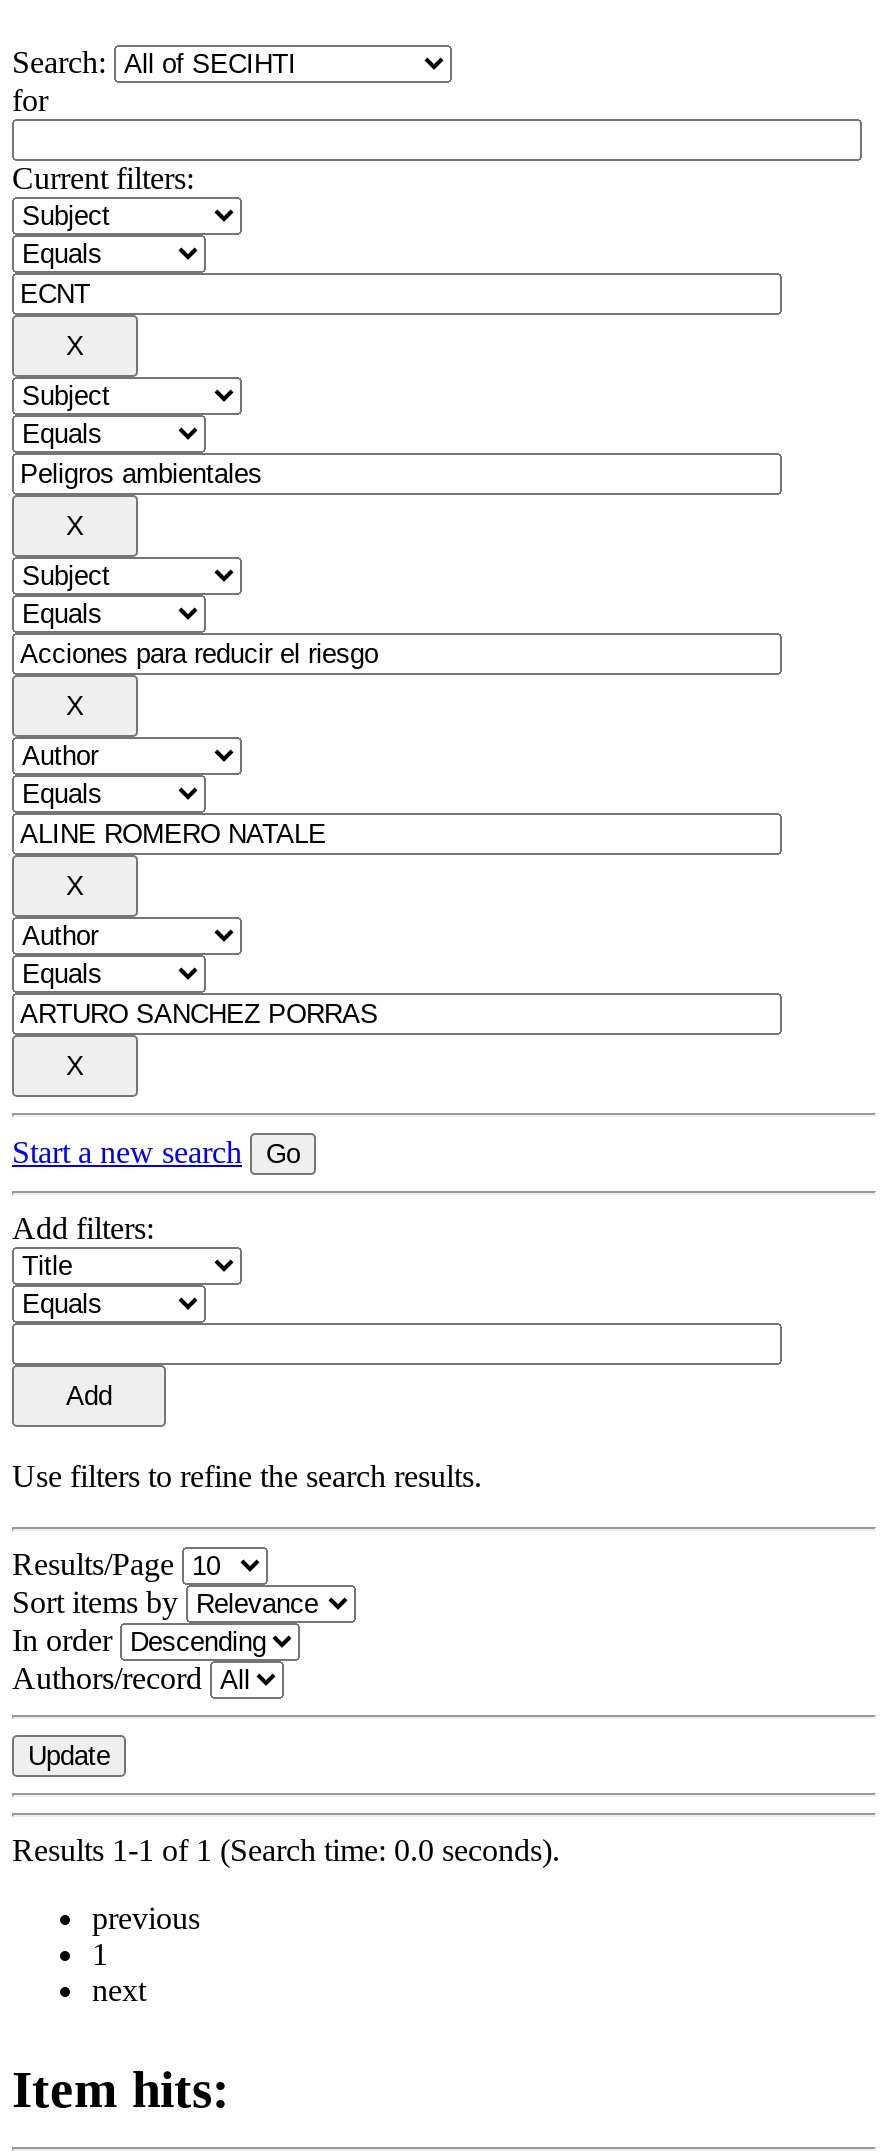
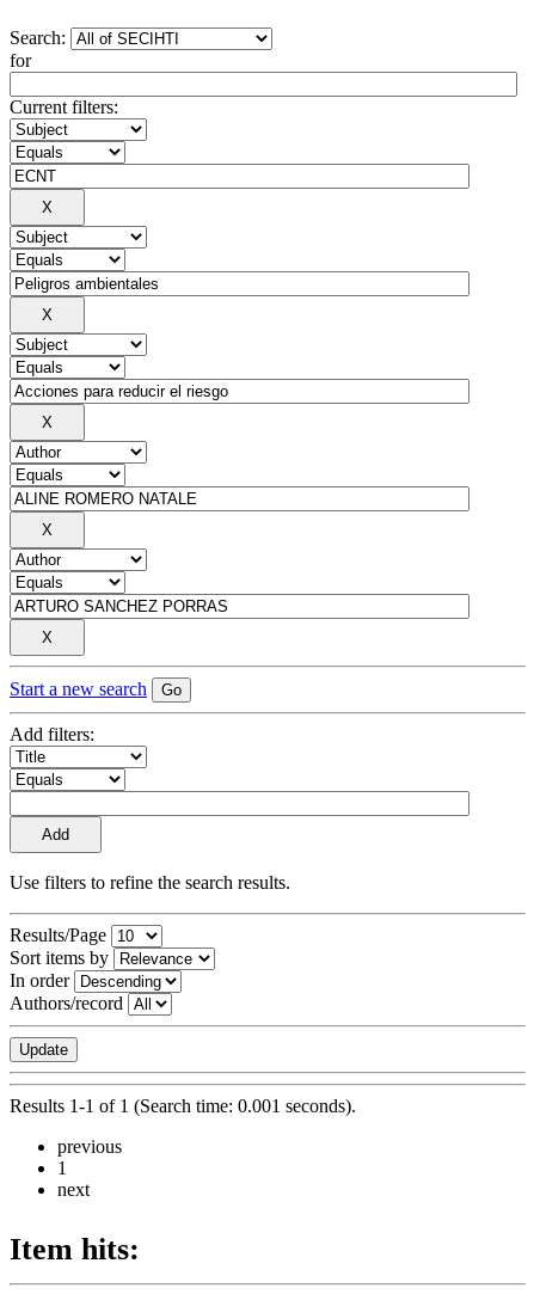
[12,1834,560,1868] Results 1-1 of 1 (Search time: 0.0 seconds). -> [10,1096,356,1116] Results 1-1 of 1 (Search time: 0.001 seconds).

